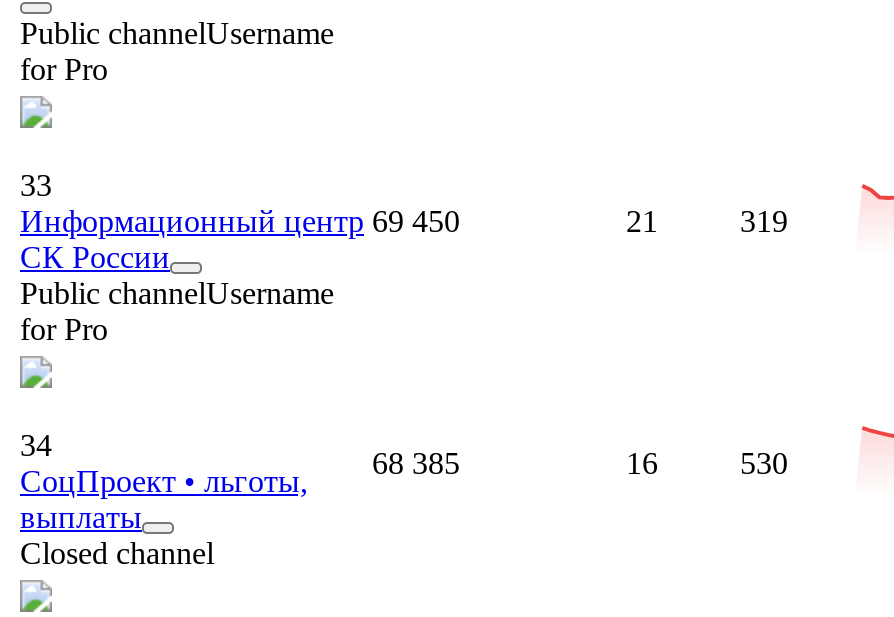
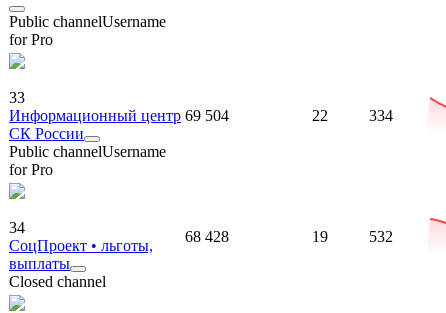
[20,204,460,238] Информационный центр 69 450 -> [9,107,229,124] Информационный центр 69 504
[626,204,658,238] 21 -> [312,107,328,124] 22
[740,204,788,238] 319 -> [369,107,393,124] 334
[372,446,460,480] 68 385 -> [185,228,229,245] 68 428
[626,446,658,480] 16 -> [312,228,328,245] 19
[740,446,788,480] 530 -> [369,228,393,245] 532

